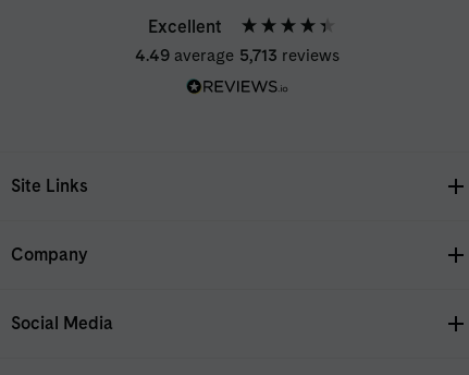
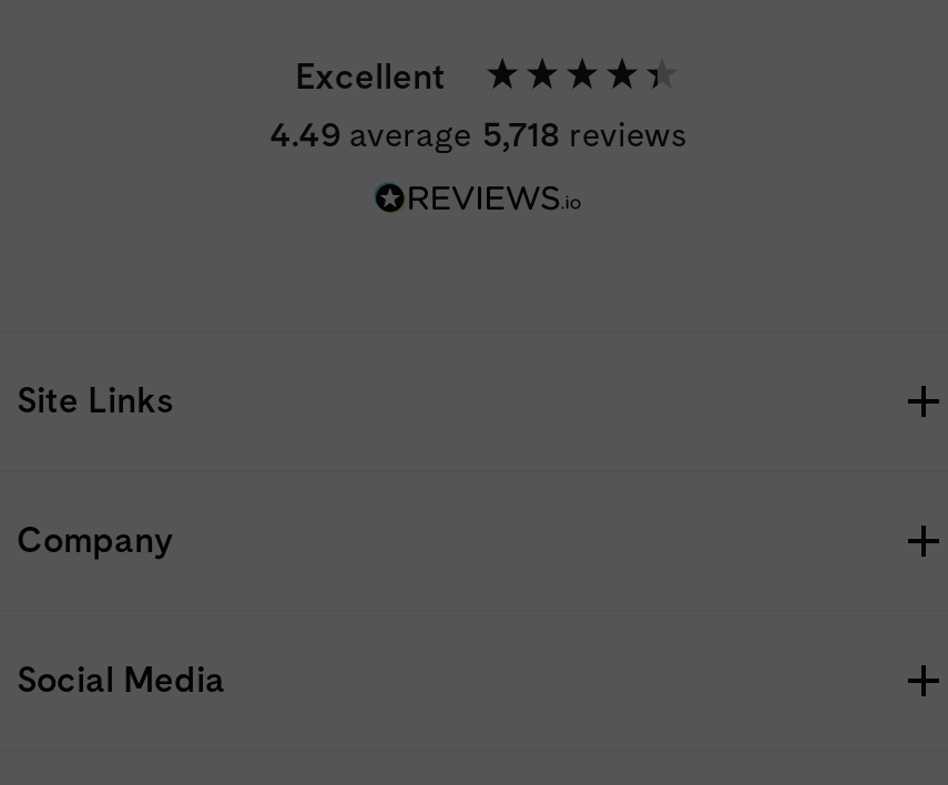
[135,45,340,65] 4.49 average 5,713 reviews -> [269,114,686,154] 4.49 average 5,718 reviews

